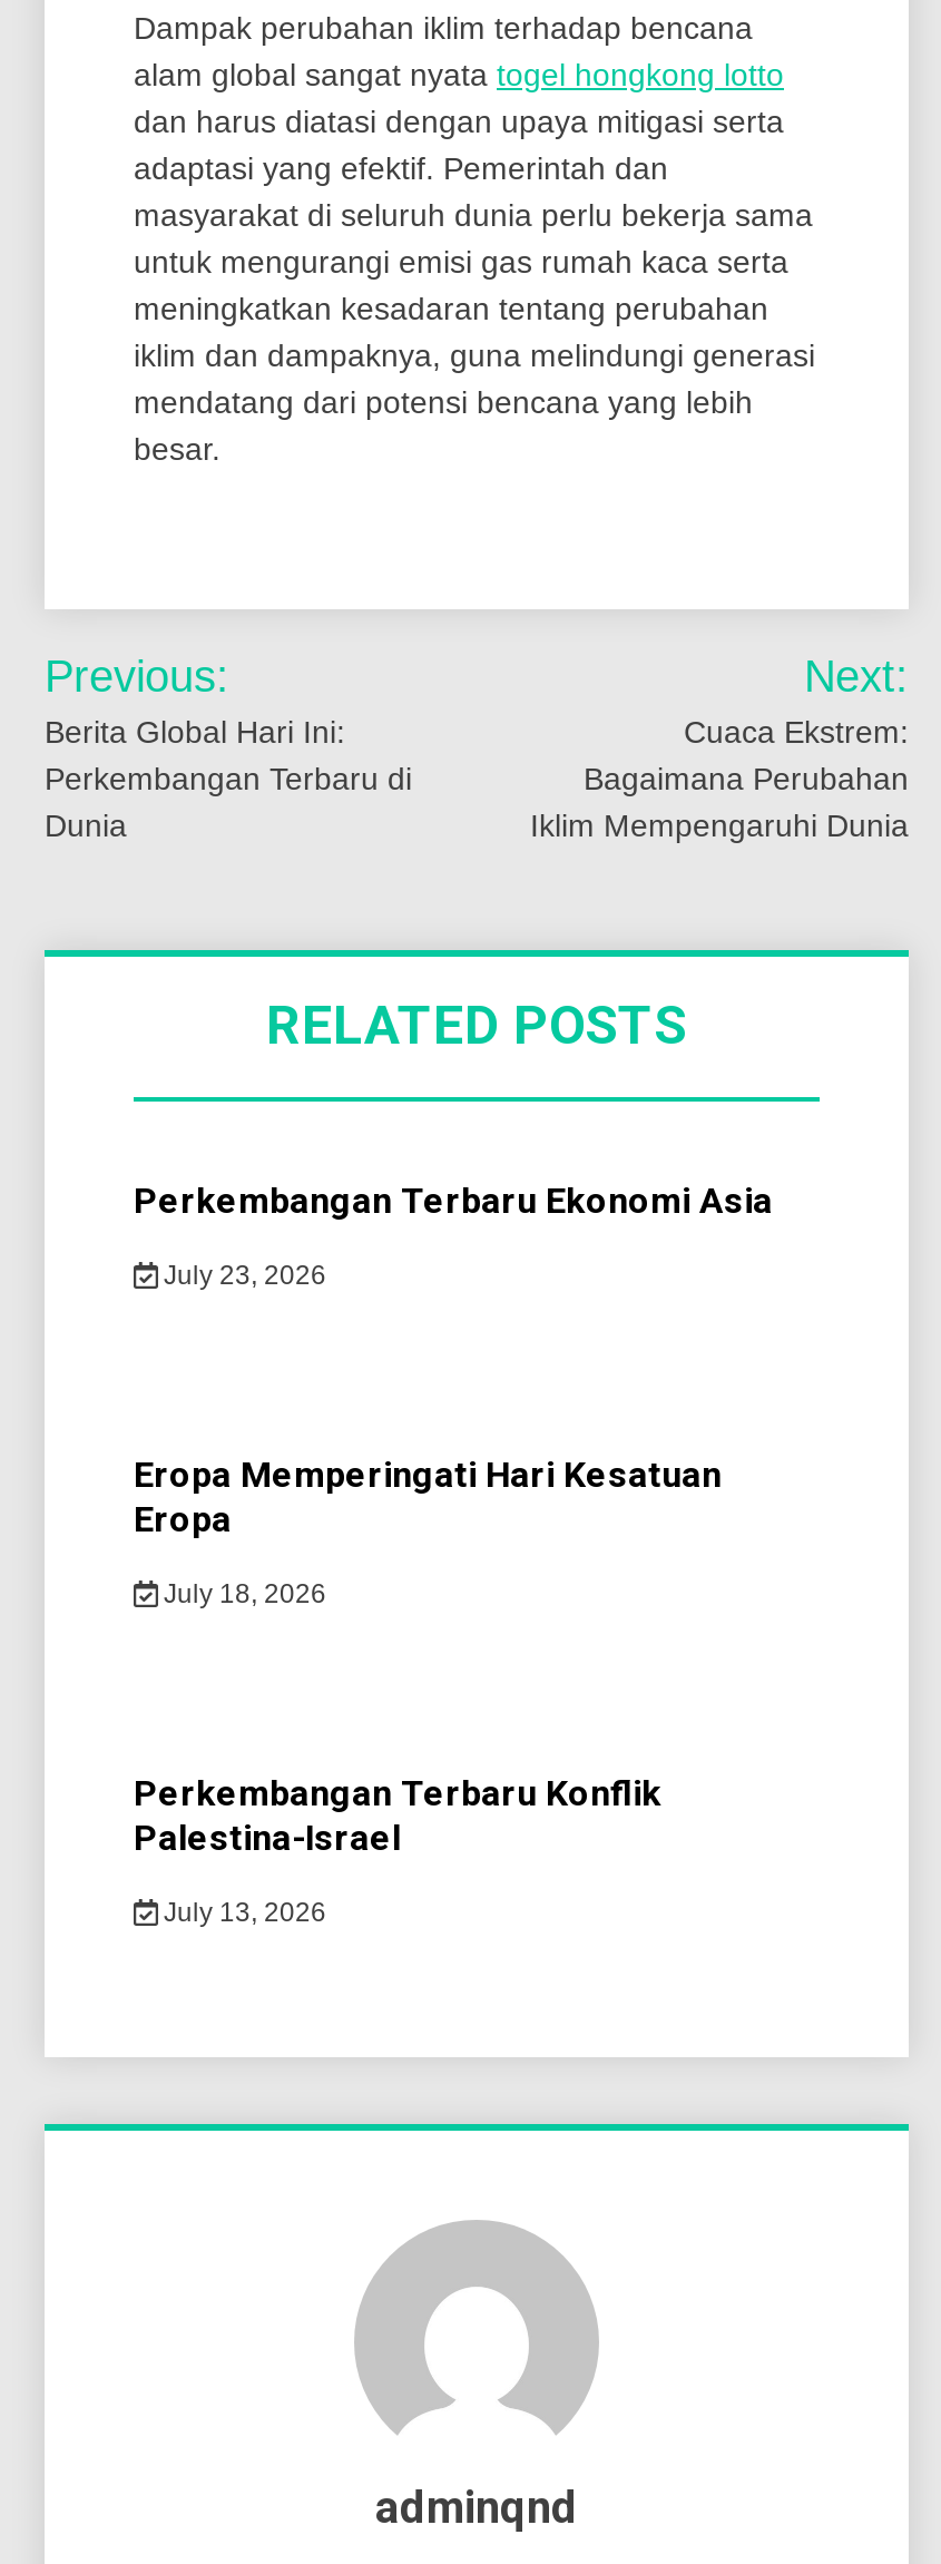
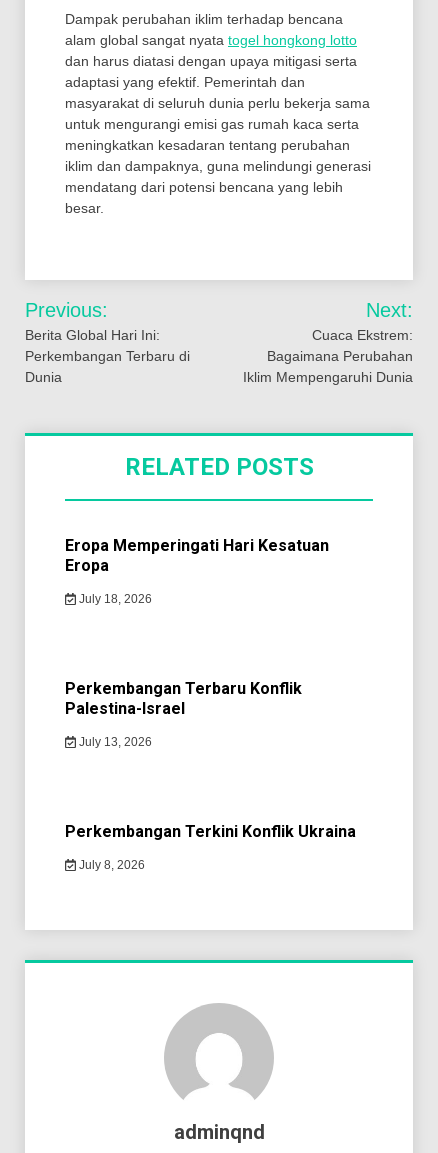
[134,1180,773,1291] Perkembangan Terbaru Ekonomi Asia | July 23, 2026 -> none
moved [134,1454,722,1928] -> [65,536,329,749]: Eropa Memperingati Hari Kesatuan | Eropa | July 18, 2026 | Perkembangan Terbaru Konflik | Palestina-Israel | July 13, 2026
none -> [65,822,356,872] Perkembangan Terkini Konflik Ukraina | July 8, 2026

